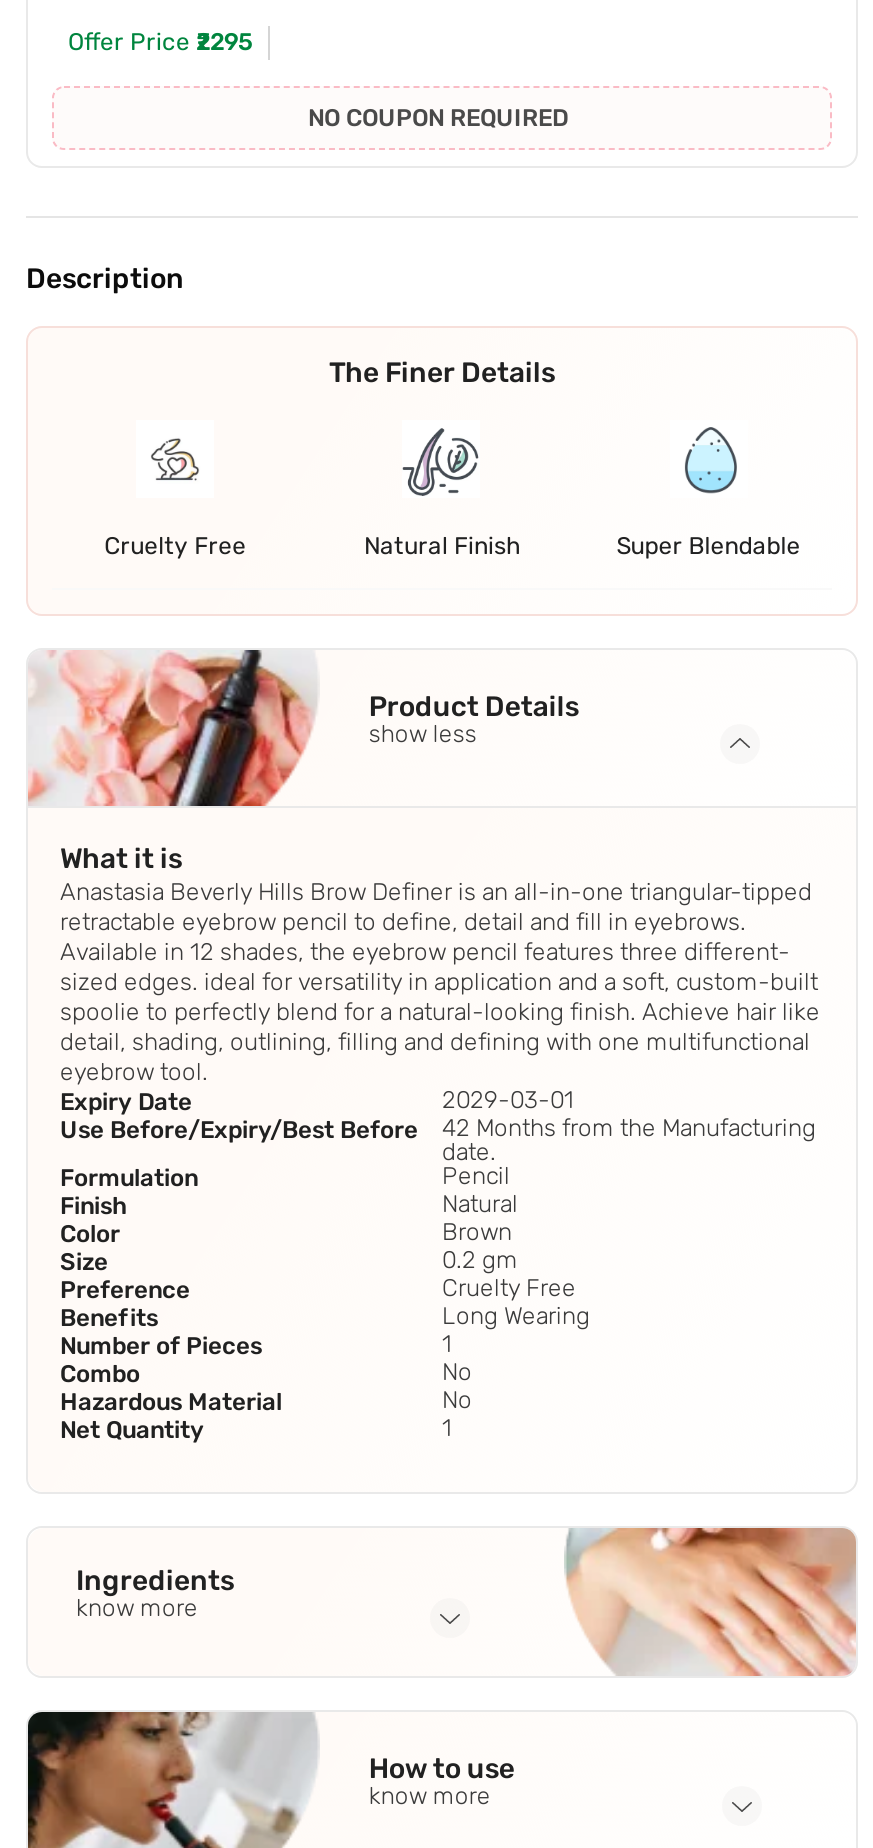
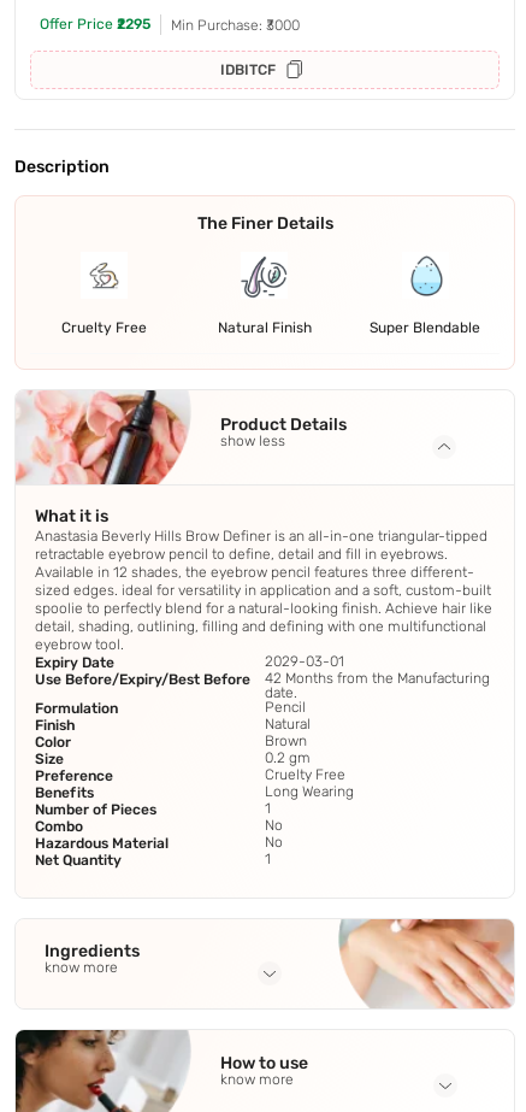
[308,105,568,133] NO COUPON REQUIRED -> [171,17,300,79] Min Purchase: ₹3000 | IDBITCF

